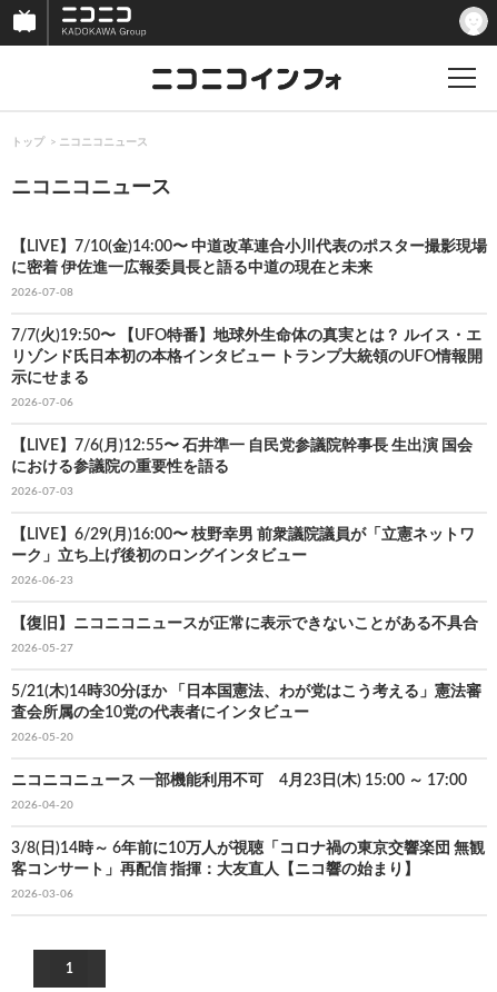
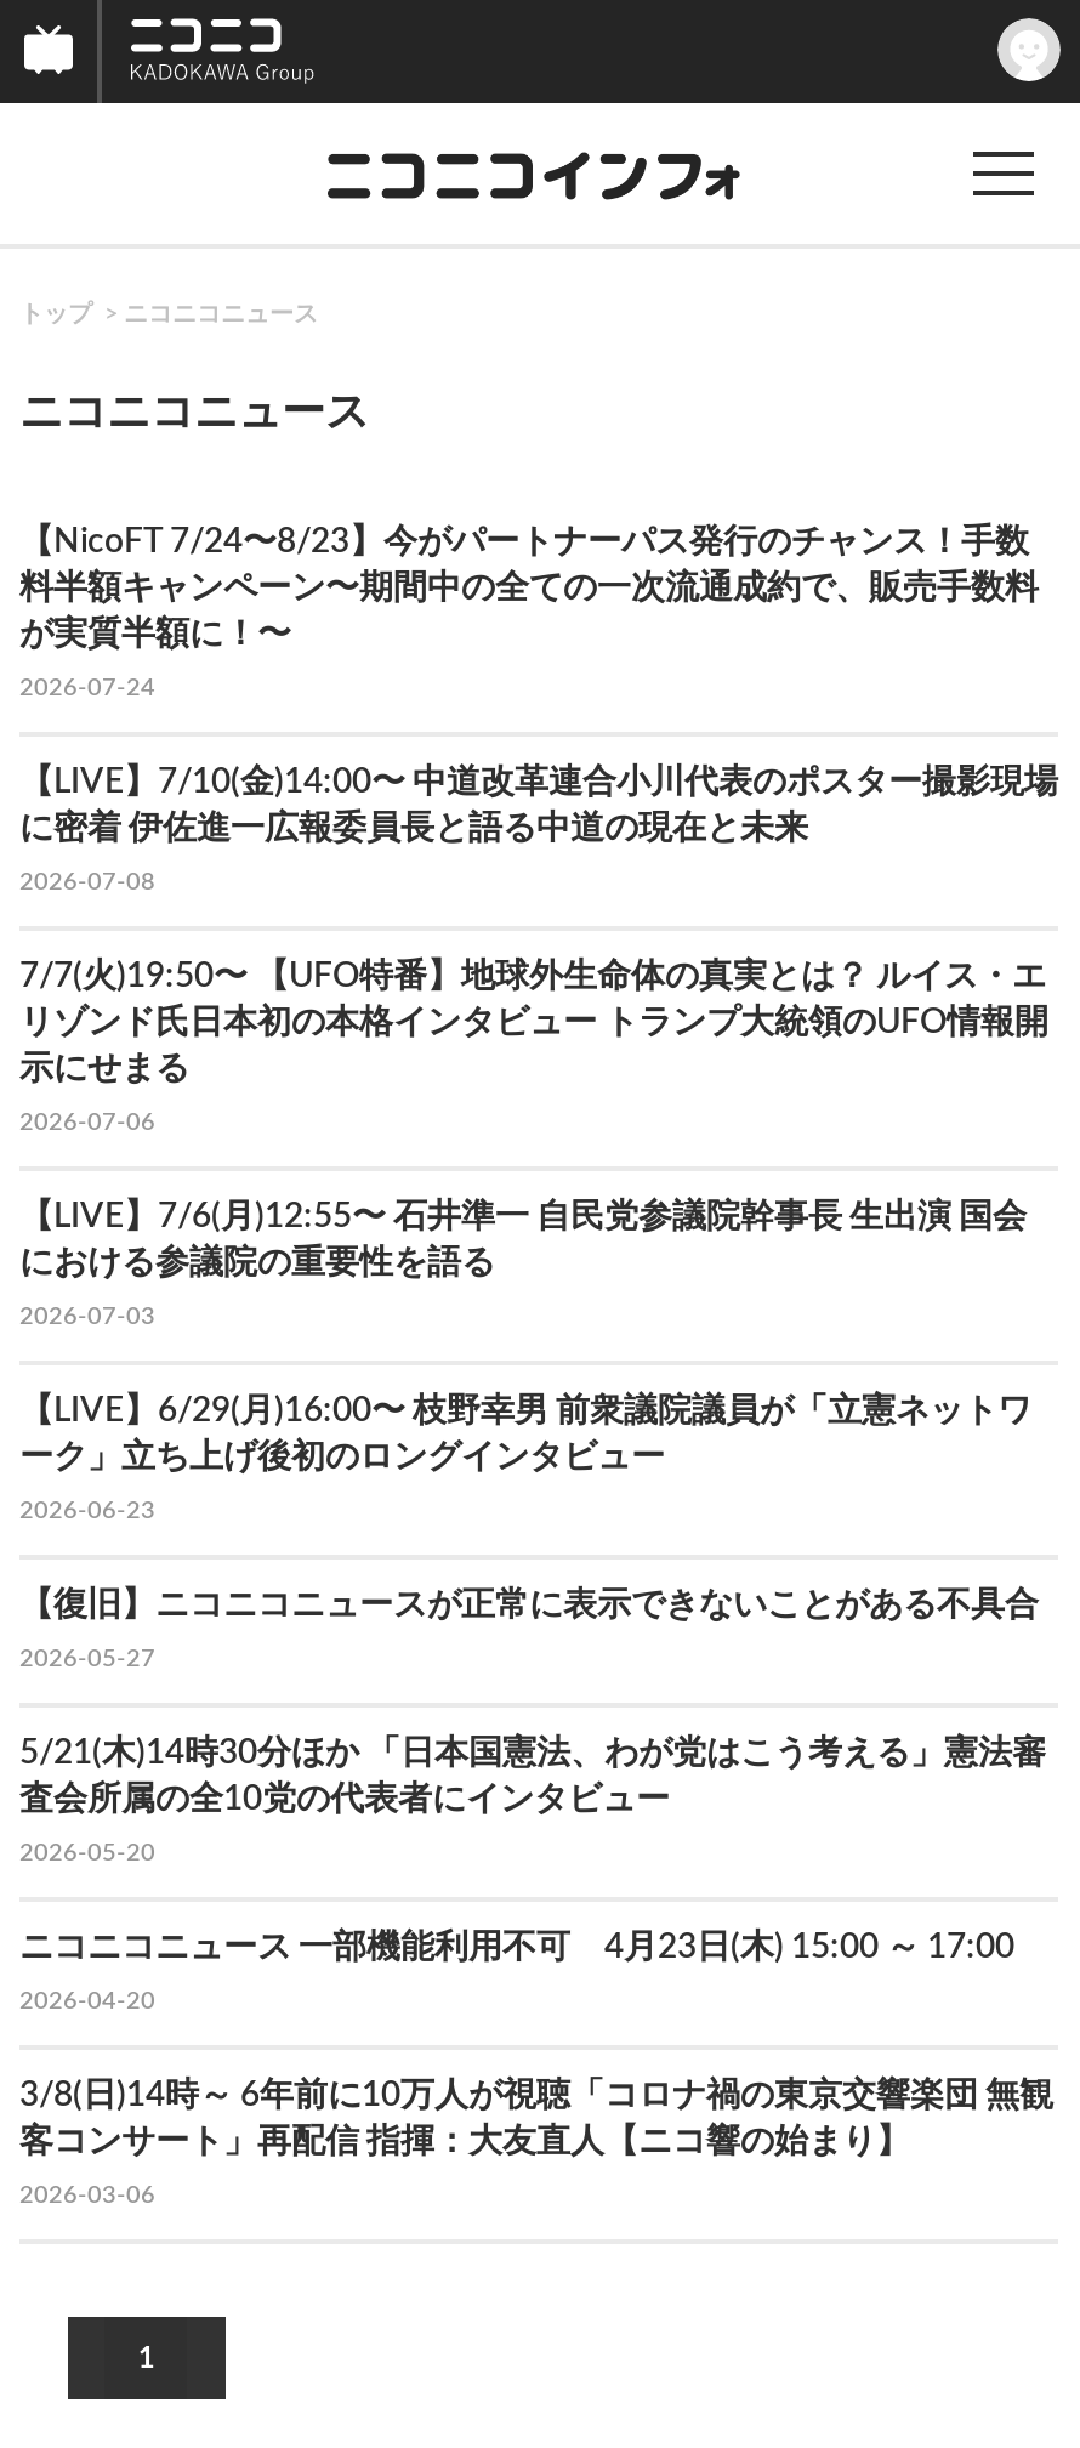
none -> [19,526,1039,700] 【NicoFT 7/24〜8/23】今がパートナーパス発行のチャンス！手数 | 料半額キャンペーン〜期間中の全ての一次流通成約で、販売手数料 | が実質半額に！〜 | 2026-07-24

